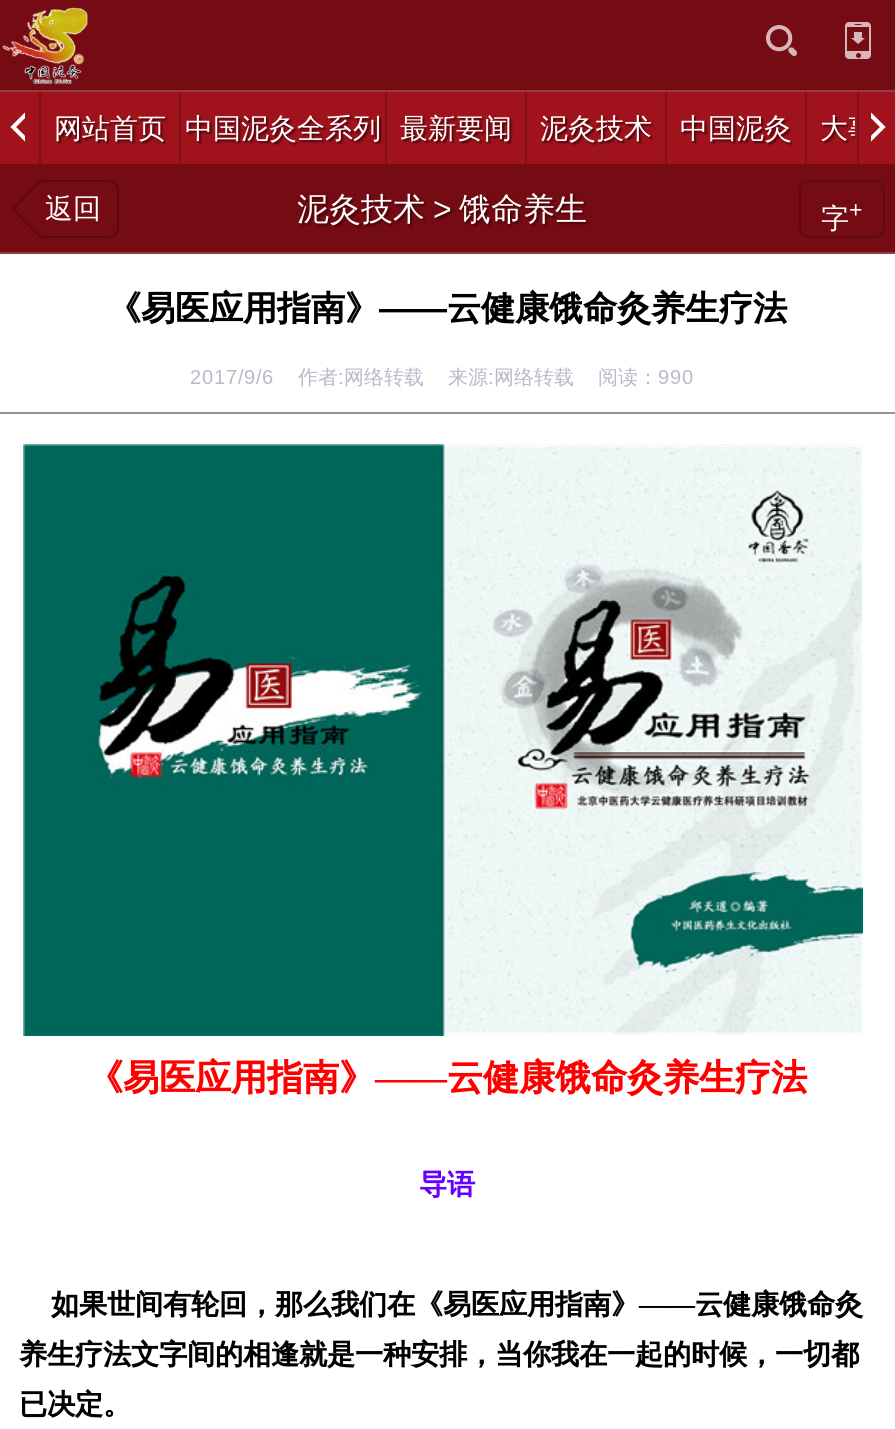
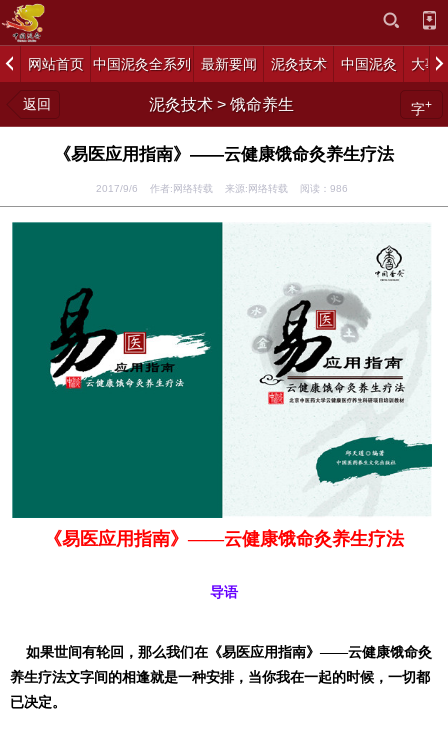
[190,366,694,388] 2017/9/6 作者:网络转载 来源:网络转载 阅读：990 -> [95,183,347,194] 2017/9/6 作者:网络转载 来源:网络转载 阅读：986

